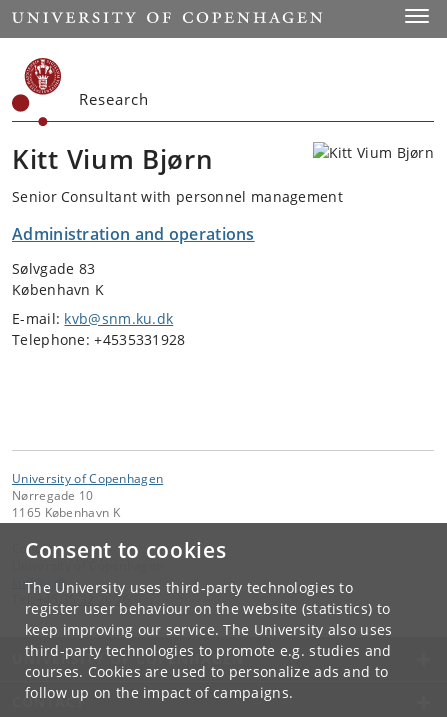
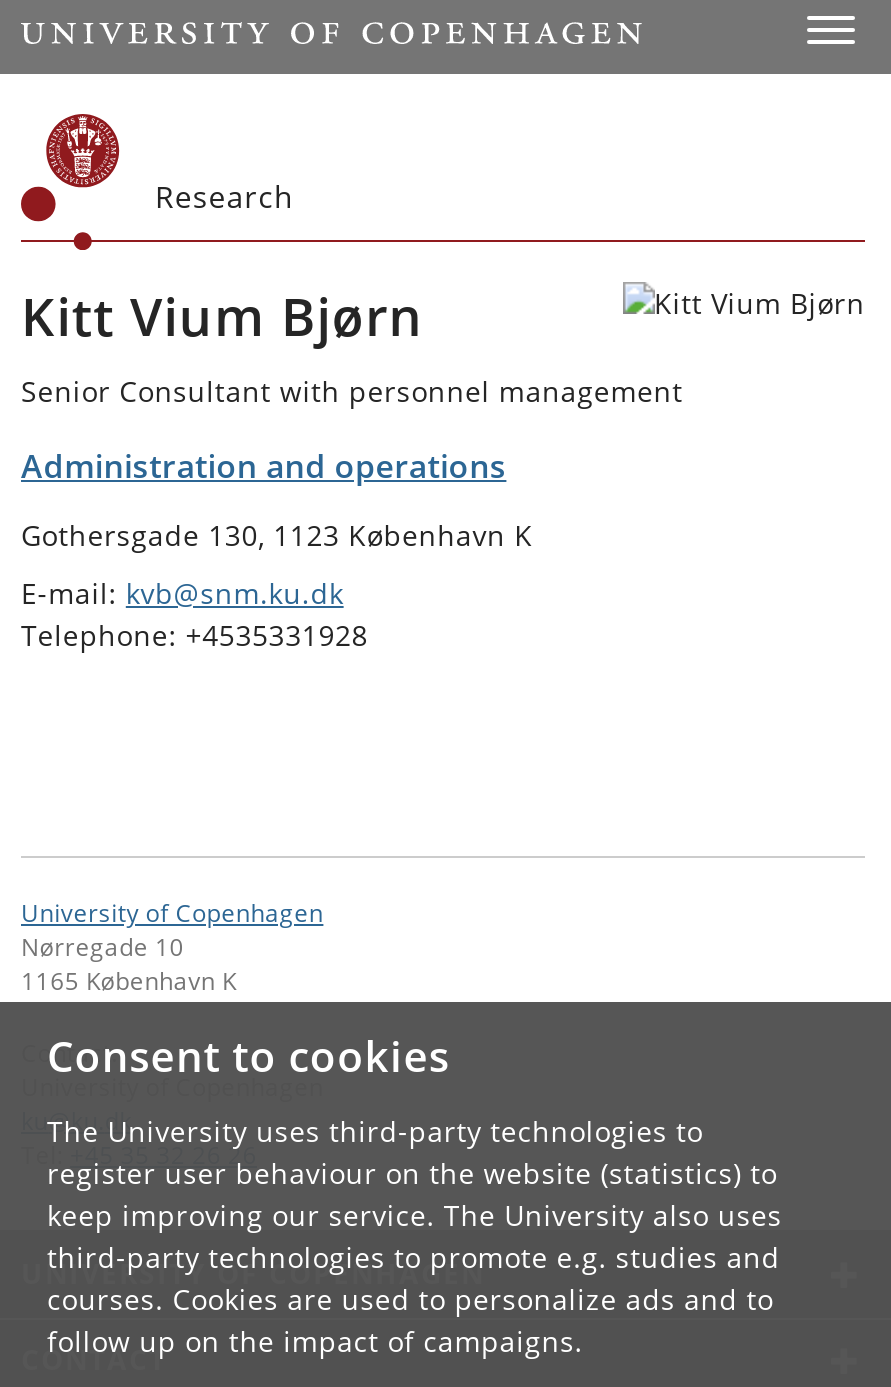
[12,259,104,299] Sølvgade 83 | København K -> [21,516,533,554] Gothersgade 130, 1123 København K

